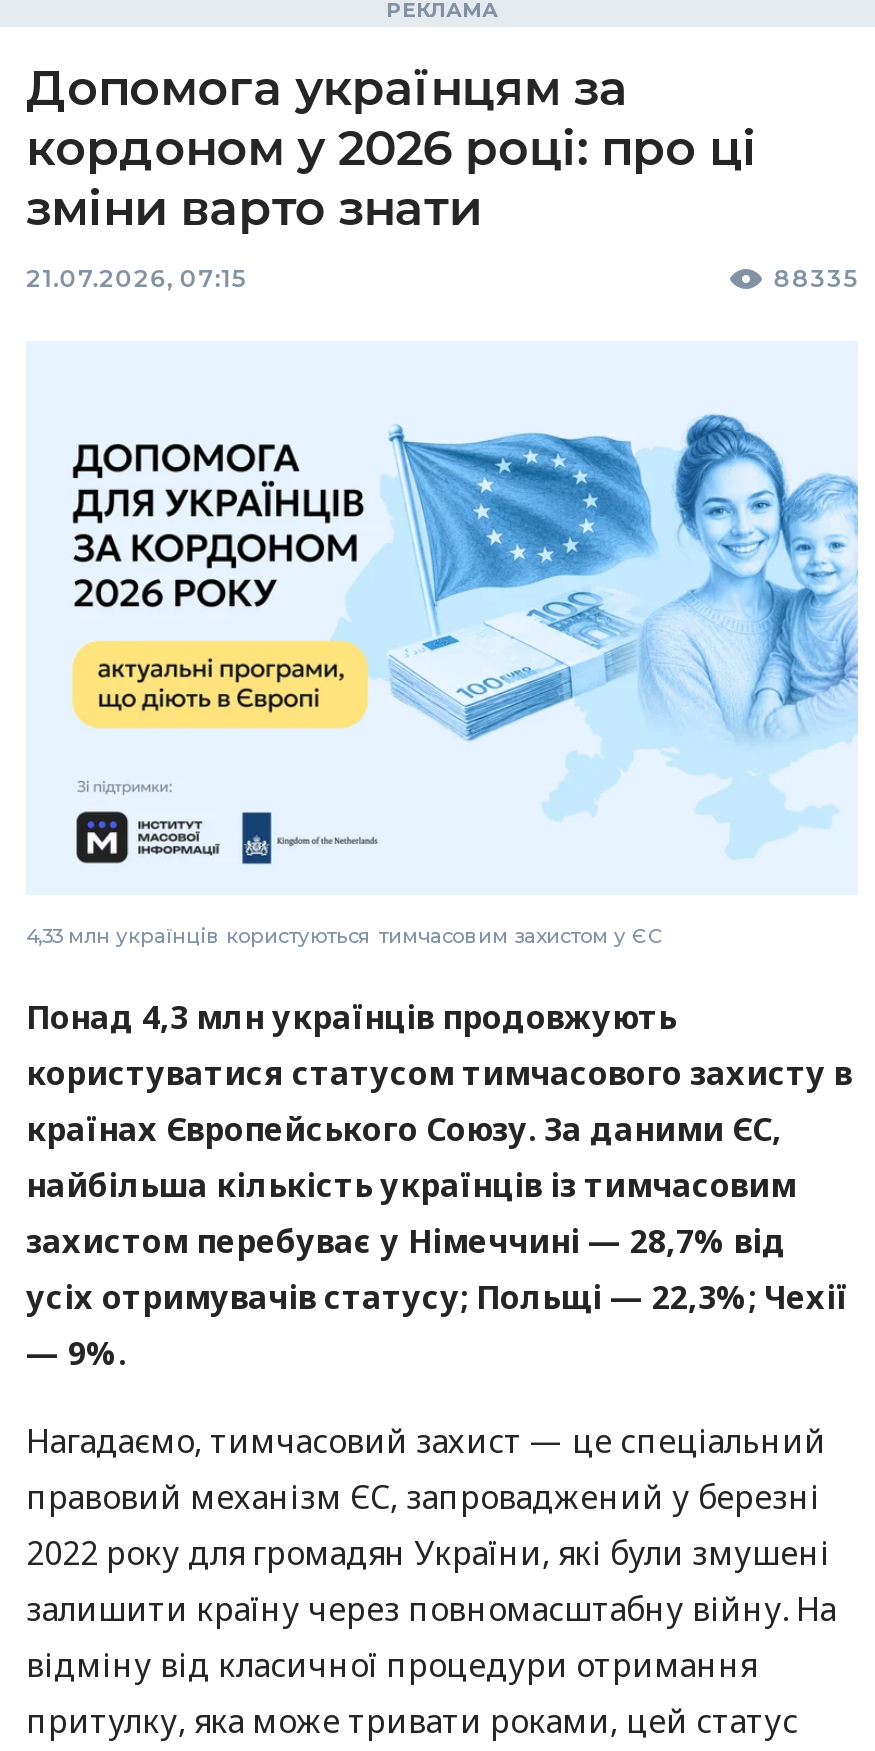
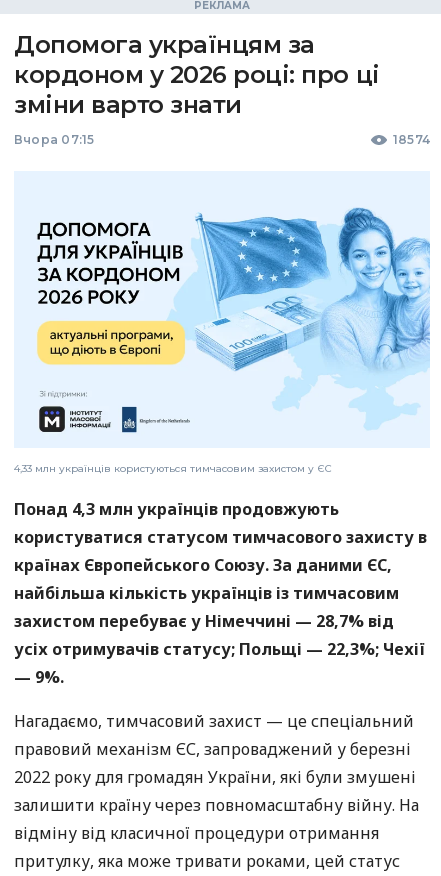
[26,263,858,293] 21.07.2026, 07:15 | 88335 -> [14,132,430,147] Вчора 07:15 | 18574

